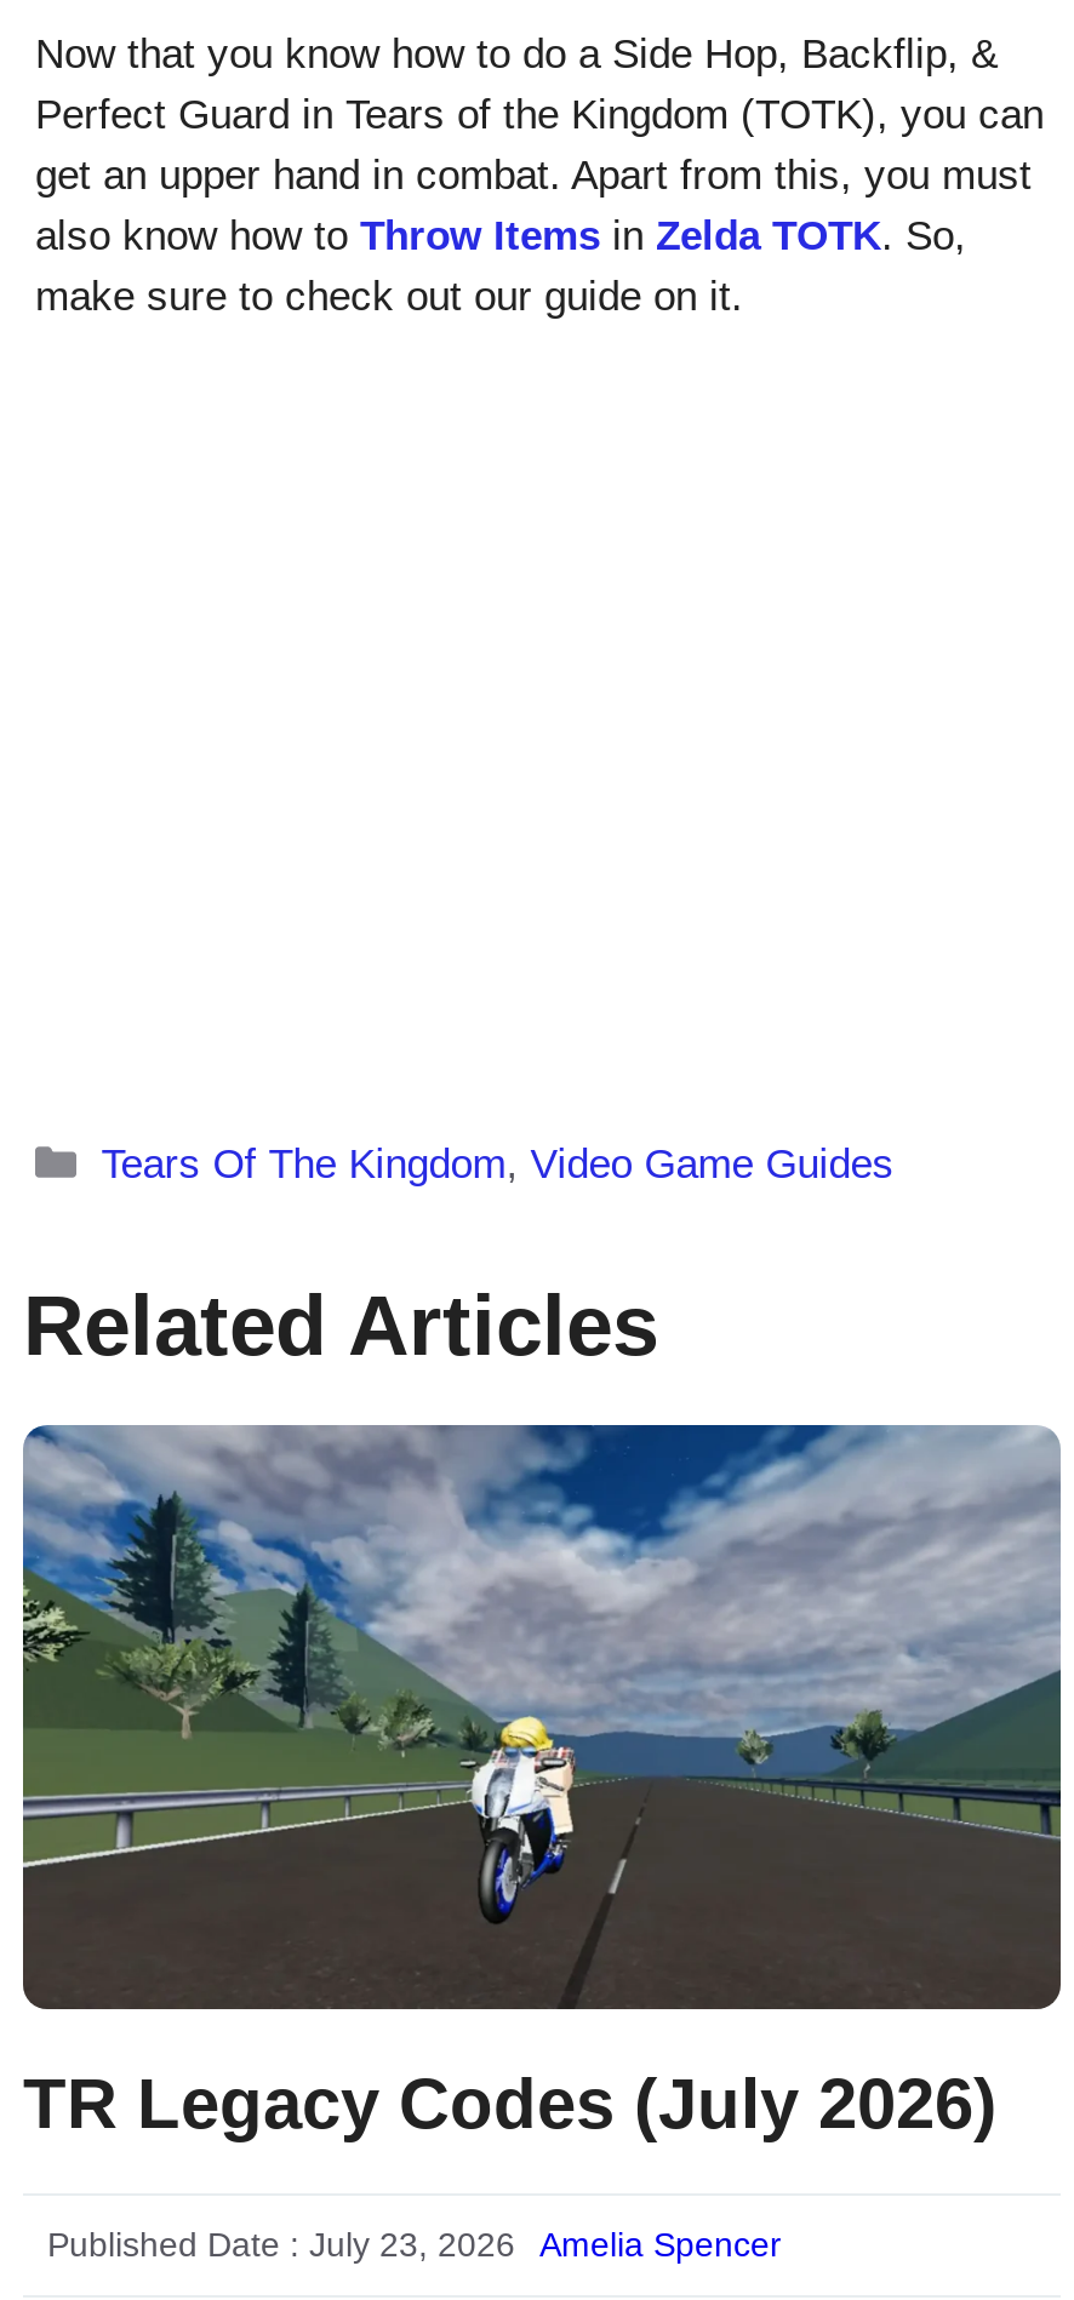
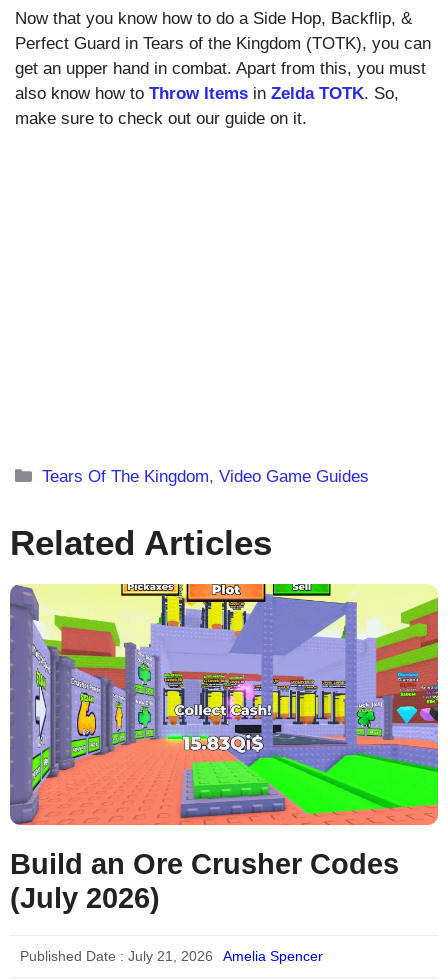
[21,1423,1063,2142] [image] | TR Legacy Codes (July 2026) -> [9,583,439,914] [image] | Build an Ore Crusher Codes | (July 2026)
[47,2224,515,2263] Published Date : July 23, 2026 -> [20,948,213,964] Published Date : July 21, 2026

